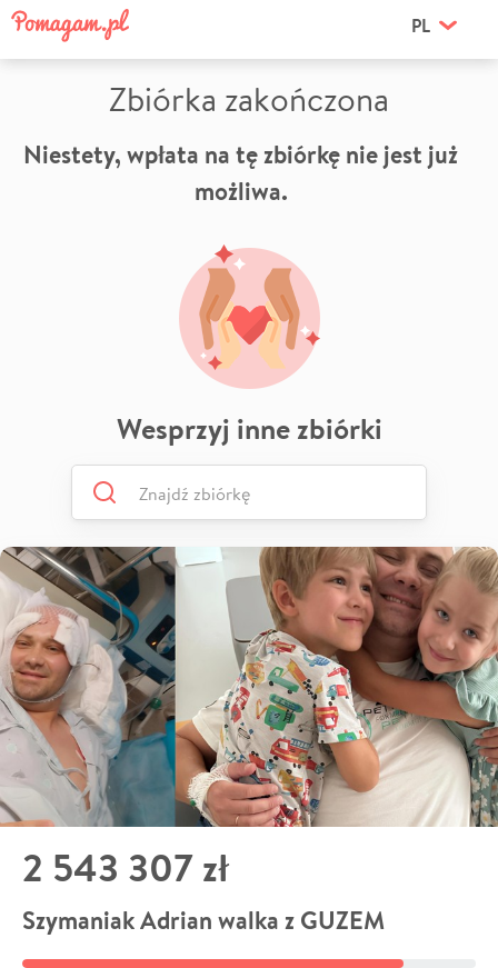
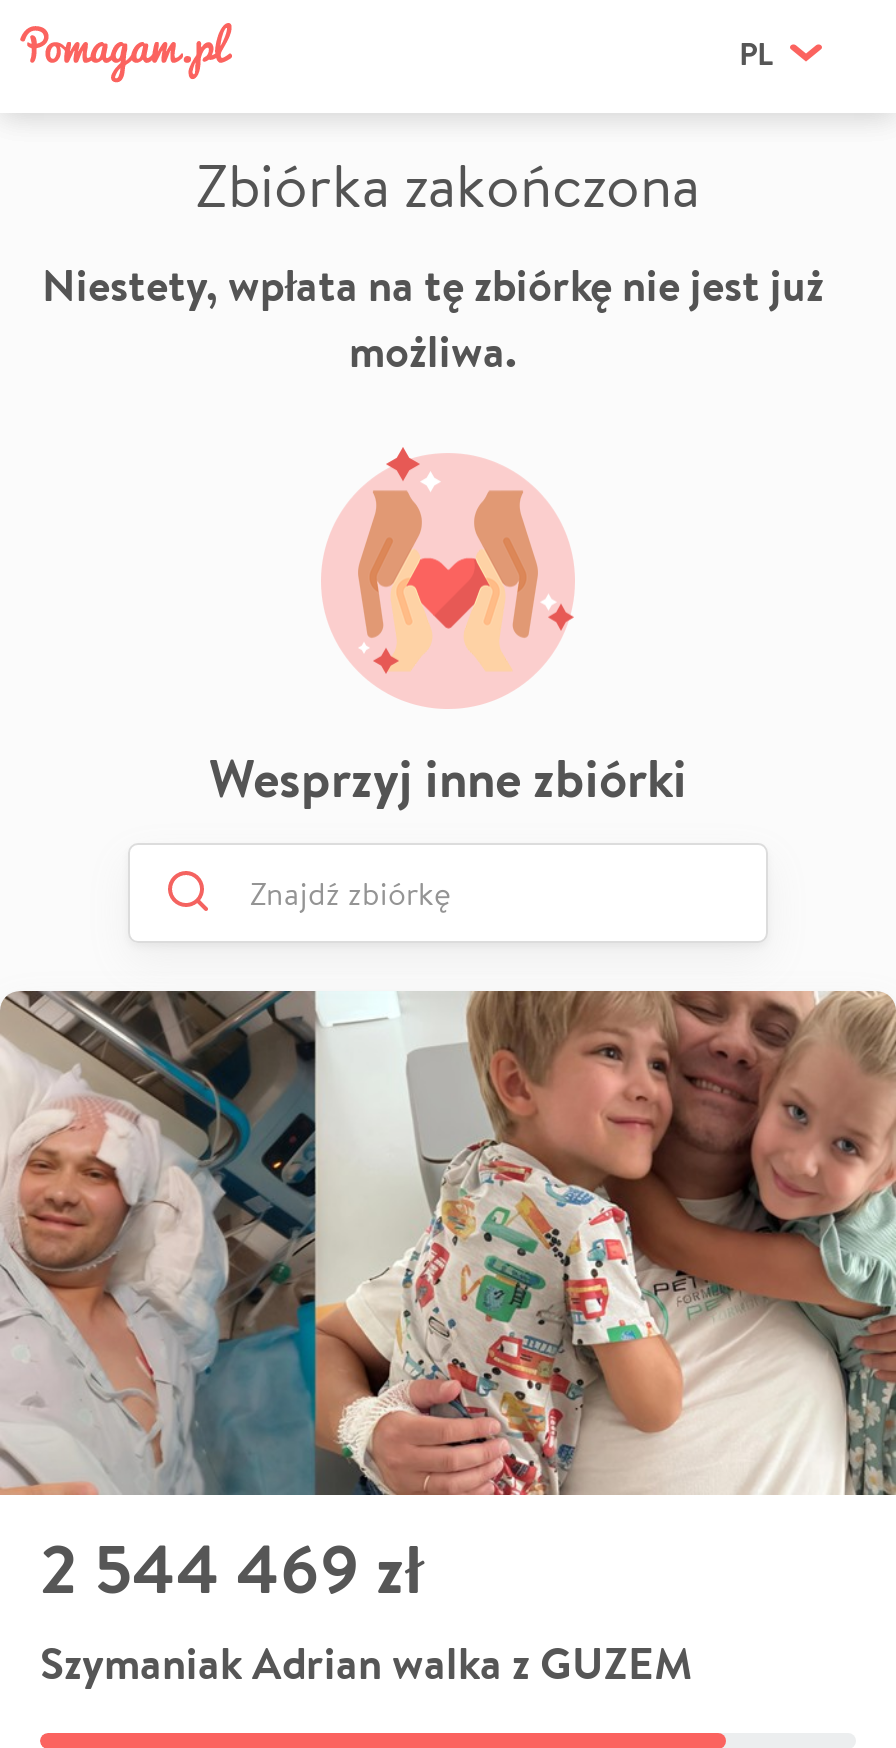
[22,842,229,894] 2 543 307 zł -> [40,1520,424,1614] 2 544 469 zł

